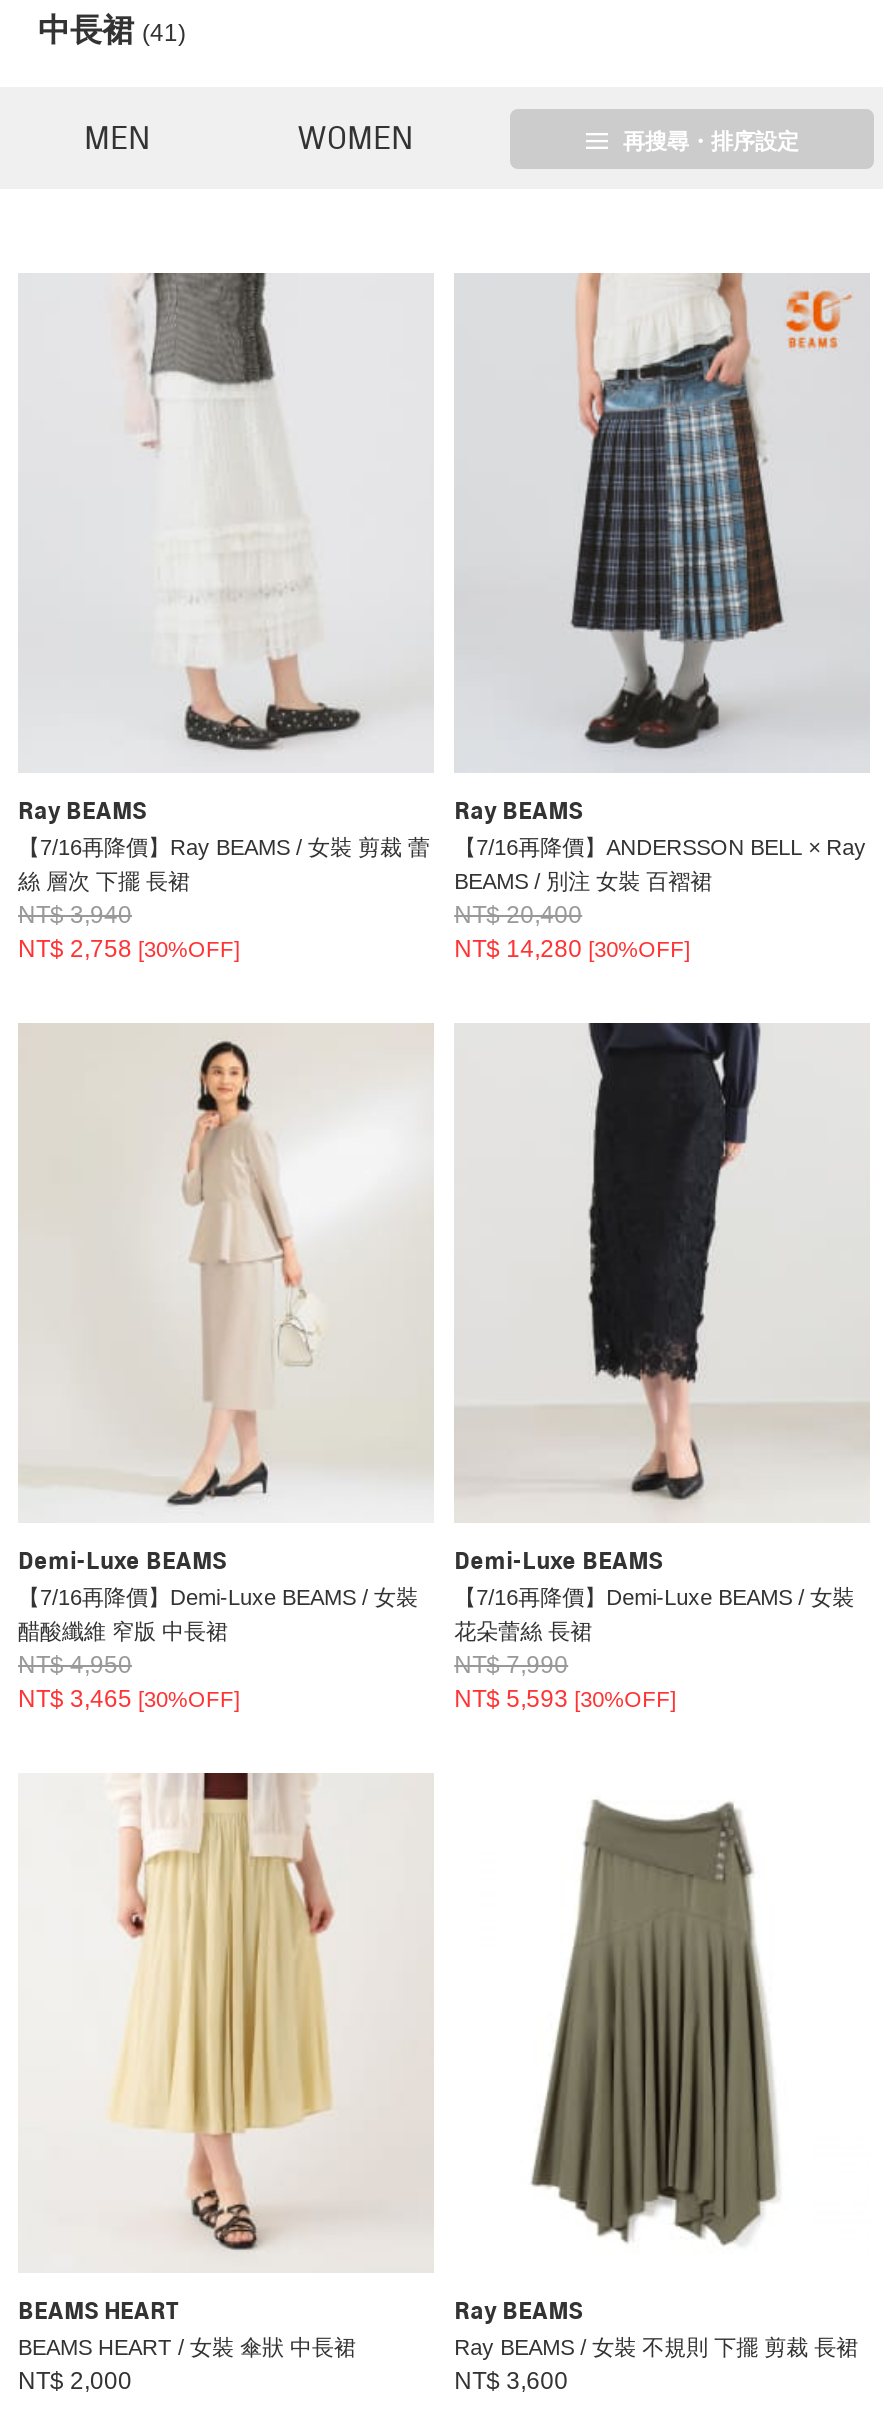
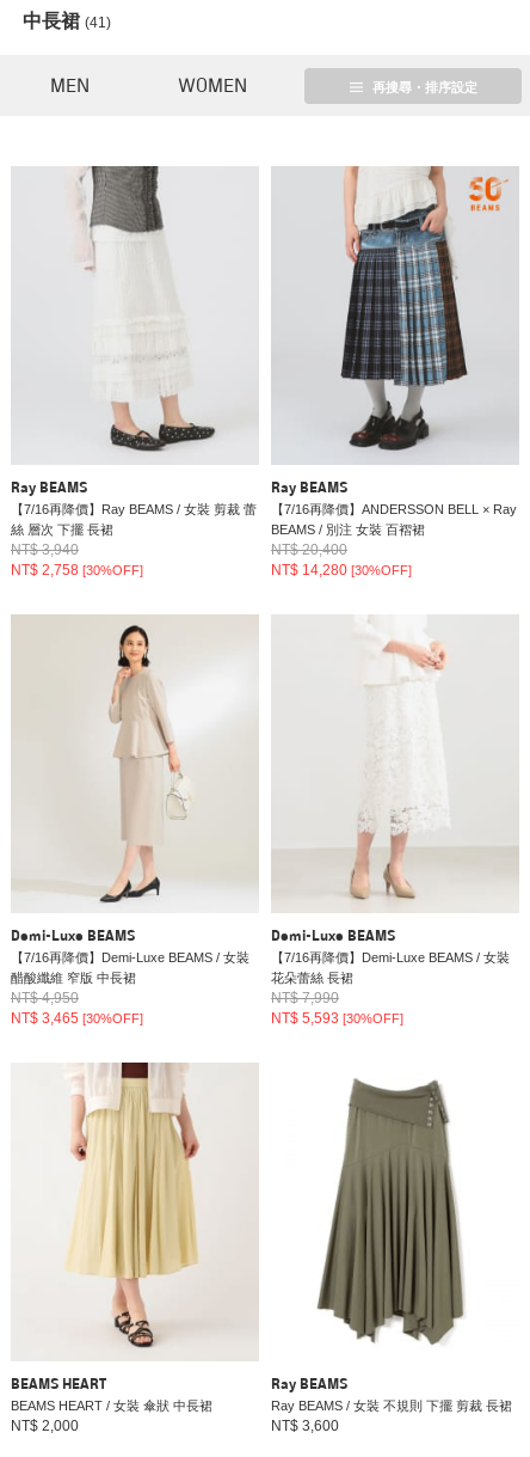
[586,1021,762,1501] [image] -> [349,614,454,901] [image]

